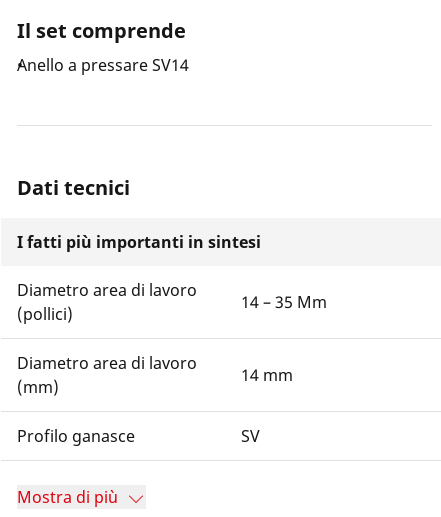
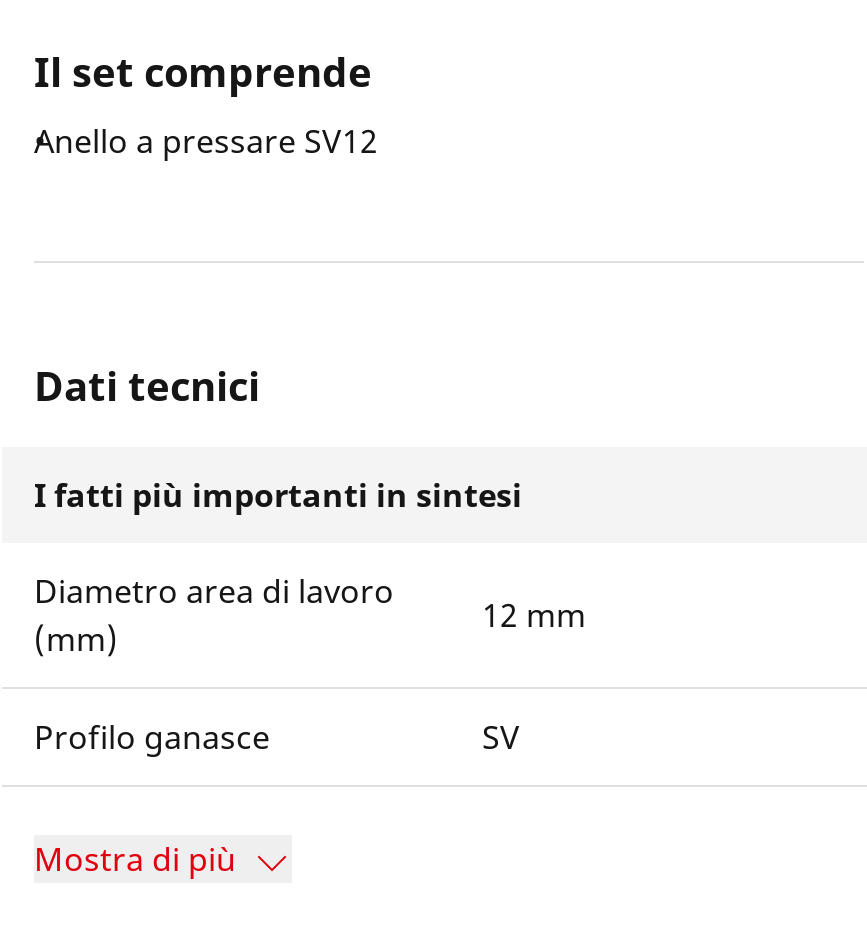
[17,54,189,76] Anello a pressare SV14 -> [34,119,378,163] Anello a pressare SV12
[17,291,327,374] 14 – 35 Mm | Diametro area di lavoro -> none
[17,303,73,325] (pollici) -> none
[241,364,293,386] 14 mm -> [482,593,586,637] 12 mm

